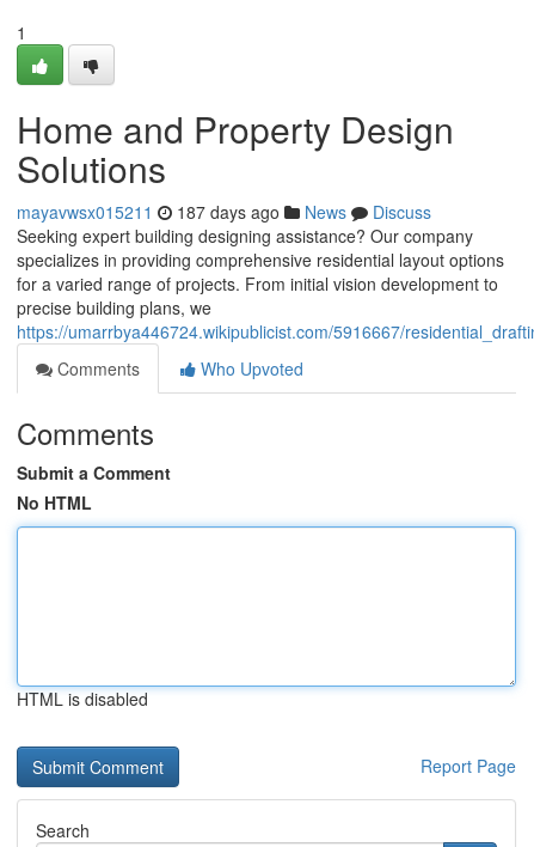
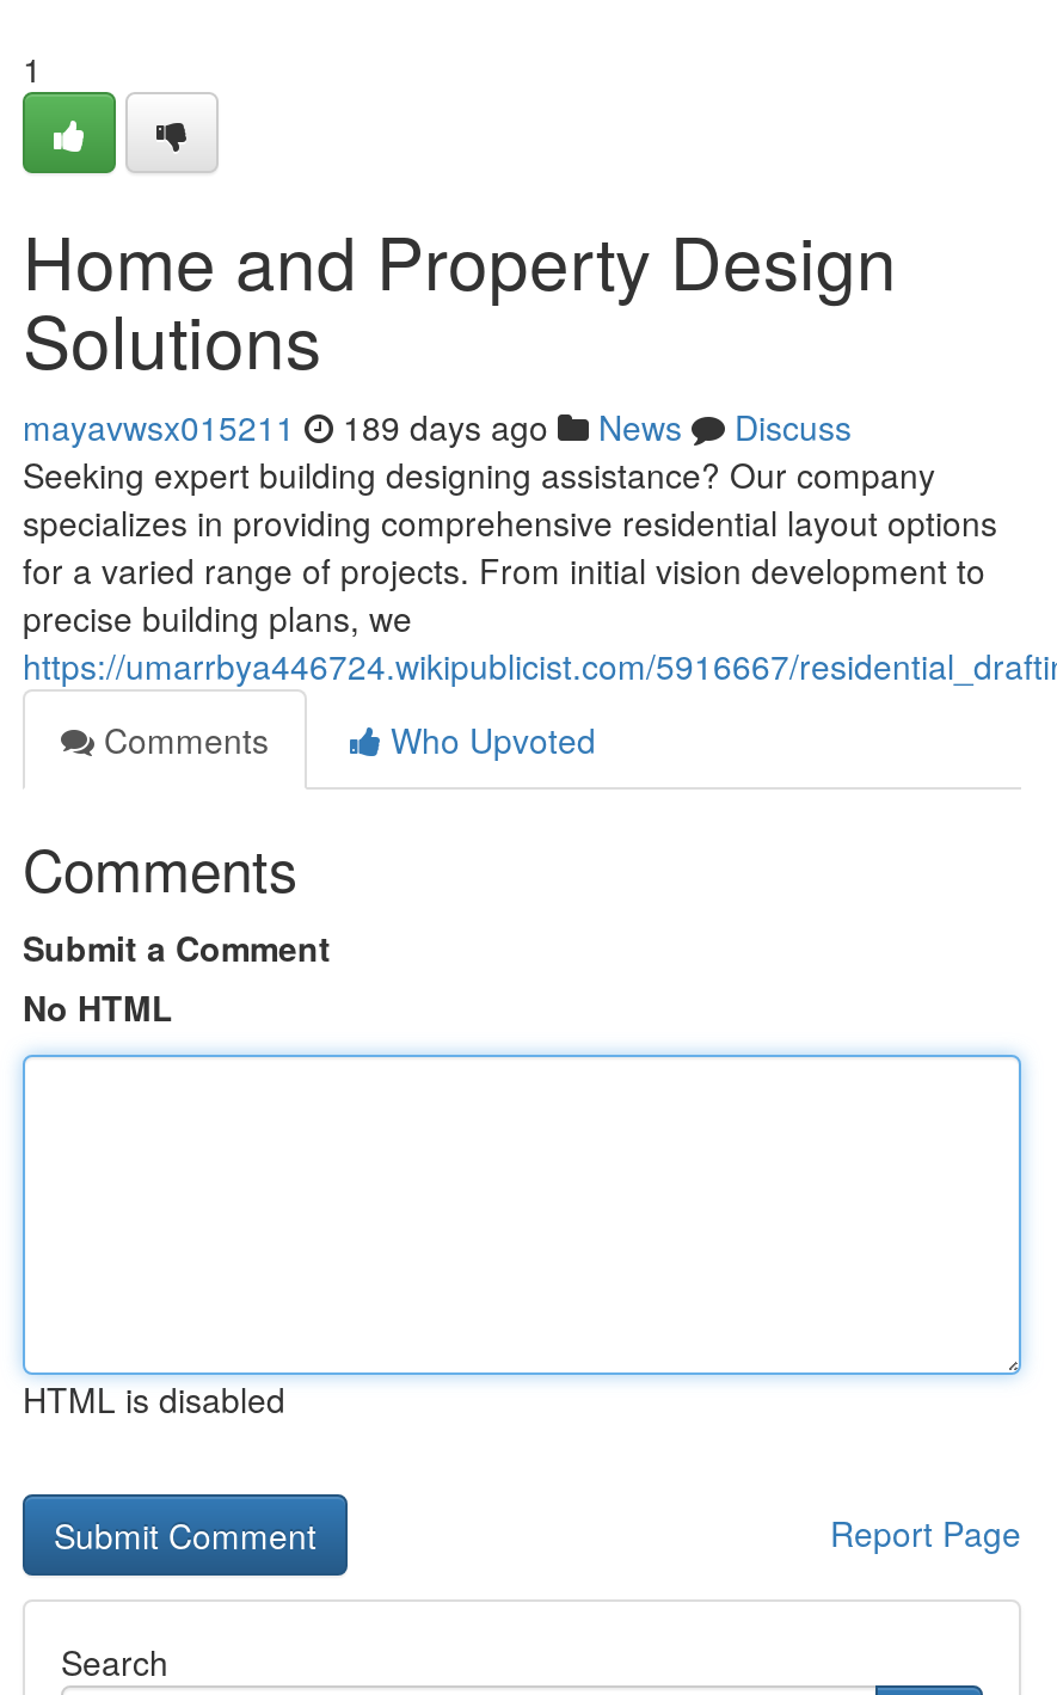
[17,200,431,224] mayavwsx015211 187 days ago News Discuss -> [23,403,852,450] mayavwsx015211 189 days ago News Discuss

